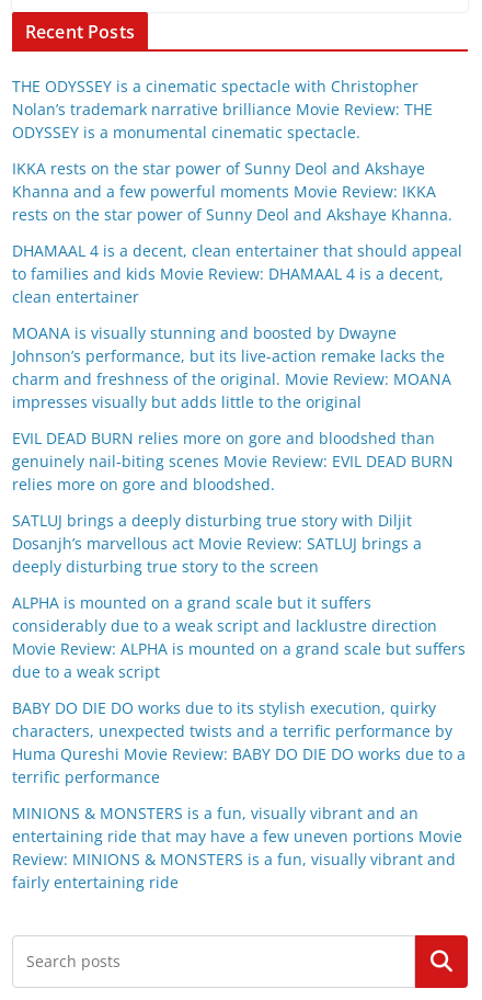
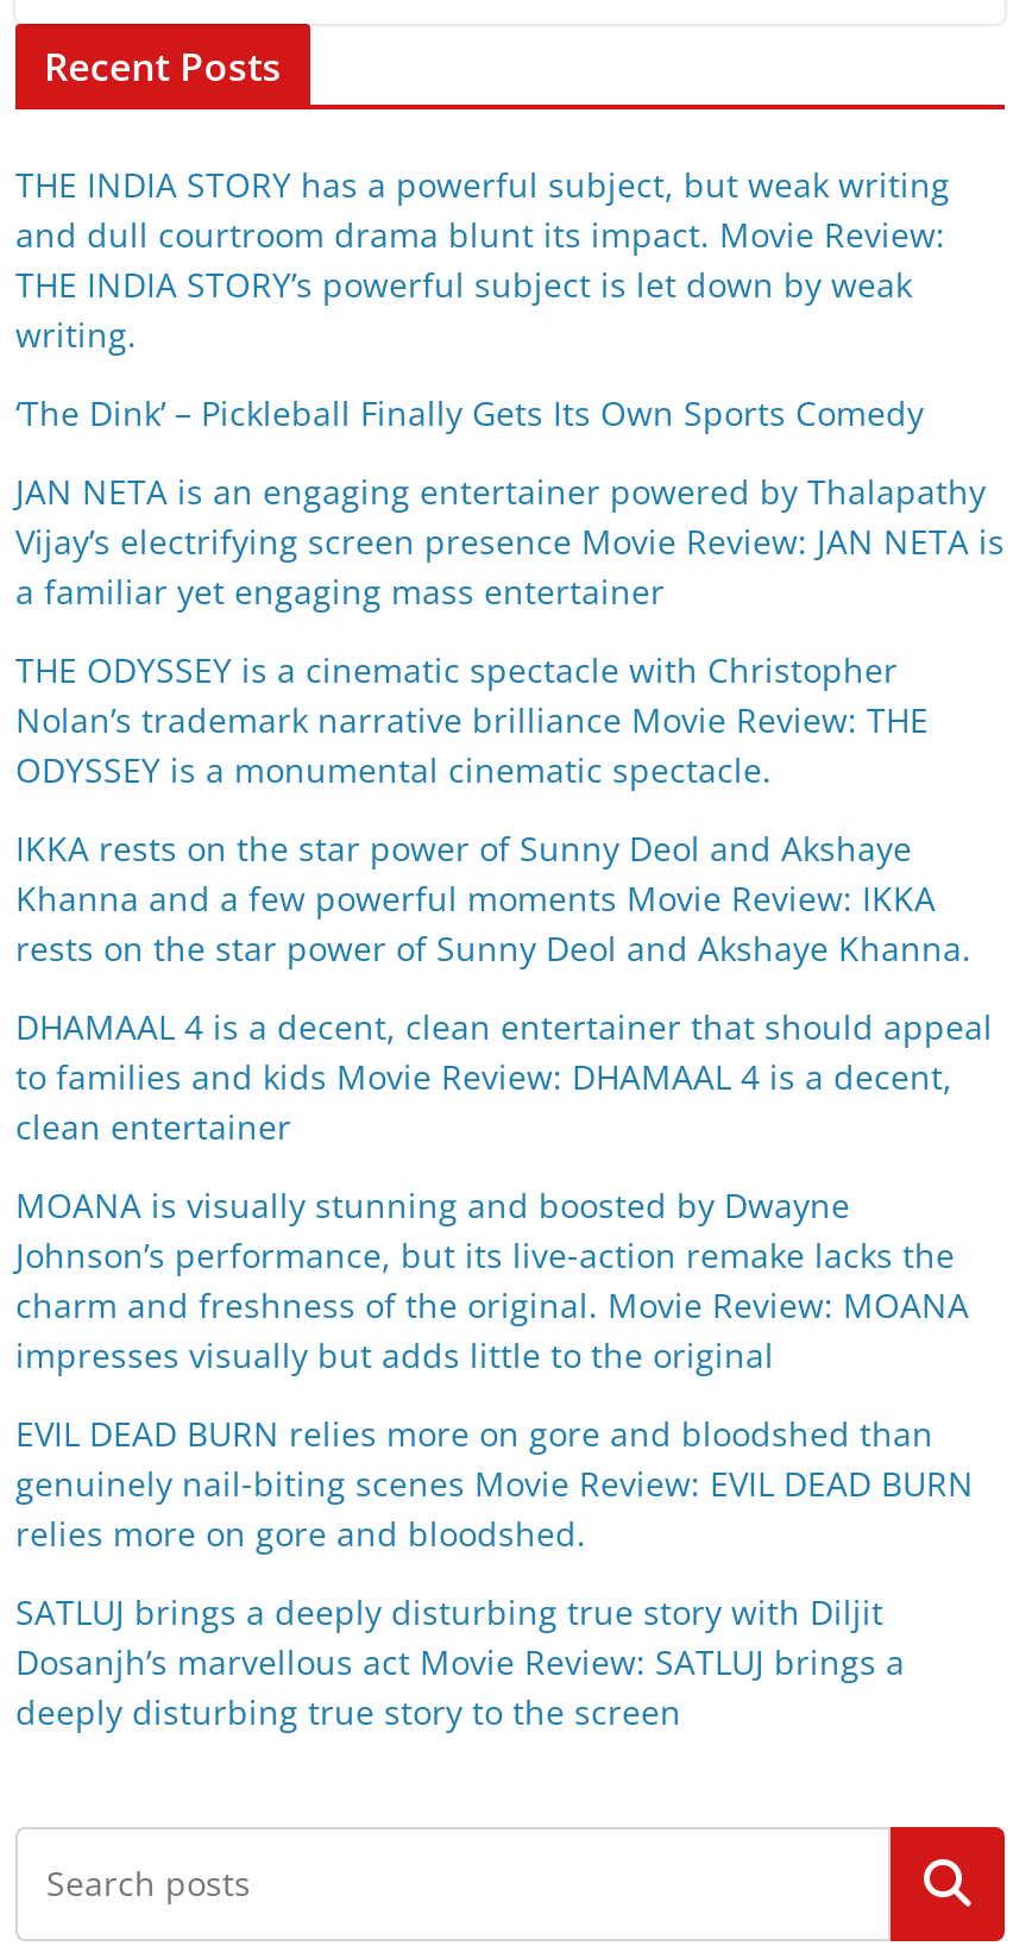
none -> [15,162,1005,614] THE INDIA STORY has a powerful subject, but weak writing | and dull courtroom drama blunt its impact. Movie Review: | THE INDIA STORY’s powerful subject is let down by weak | writing. | ‘The Dink’ – Pickleball Finally Gets Its Own Sports Comedy | JAN NETA is an engaging entertainer powered by Thalapathy | Vijay’s electrifying screen presence Movie Review: JAN NETA is | a familiar yet engaging mass entertainer
moved [12,76,462,577] -> [15,647,993,1734]: THE ODYSSEY is a cinematic spectacle with Christopher | Nolan’s trademark narrative brilliance Movie Review: THE | ODYSSEY is a monumental cinematic spectacle. | ... | Dosanjh’s marvellous act Movie Review: SATLUJ brings a | deeply disturbing true story to the screen
[12,593,466,893] ALPHA is mounted on a grand scale but it suffers | considerably due to a weak script and lacklustre direction | Movie Review: ALPHA is mounted on a grand scale but suffers | due to a weak script | BABY DO DIE DO works due to its stylish execution, quirky | characters, unexpected twists and a terrific performance by | Huma Qureshi Movie Review: BABY DO DIE DO works due to a | terrific performance | MINIONS & MONSTERS is a fun, visually vibrant and an | entertaining ride that may have a few uneven portions Movie | Review: MINIONS & MONSTERS is a fun, visually vibrant and | fairly entertaining ride -> none

